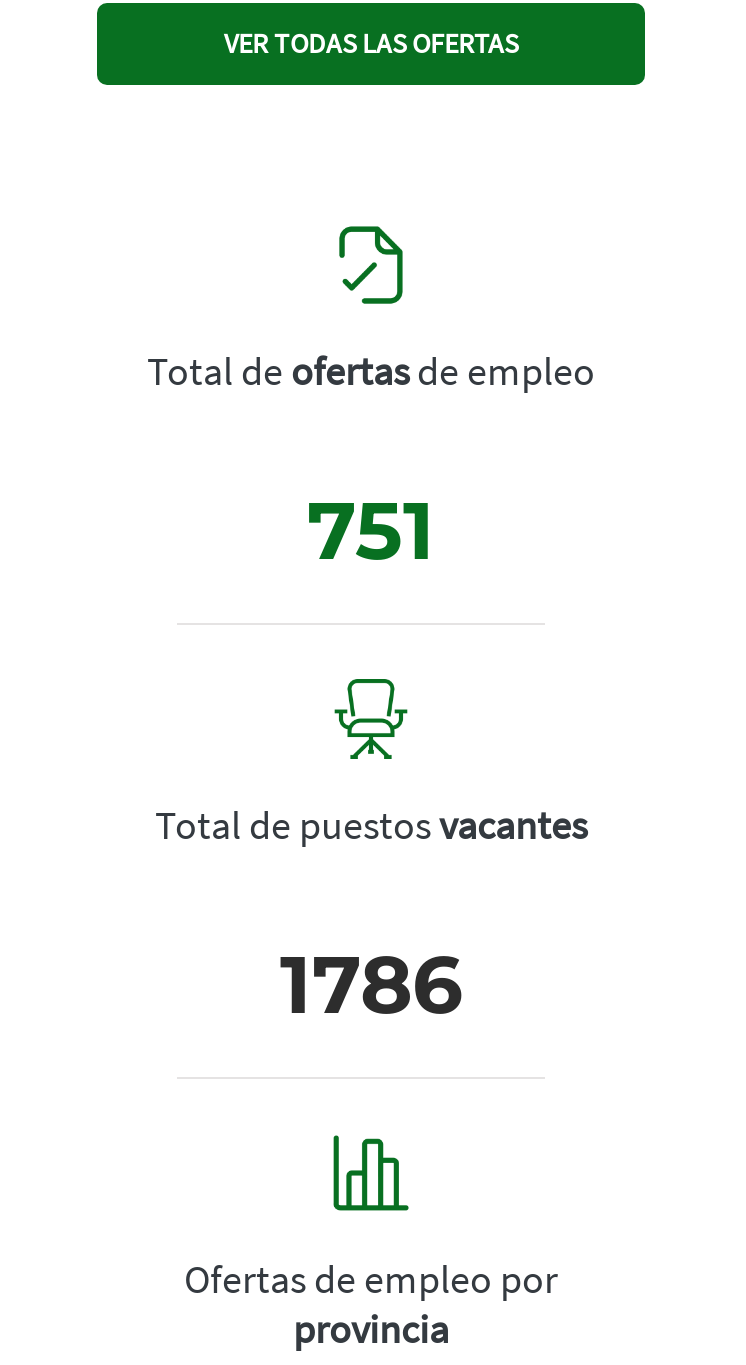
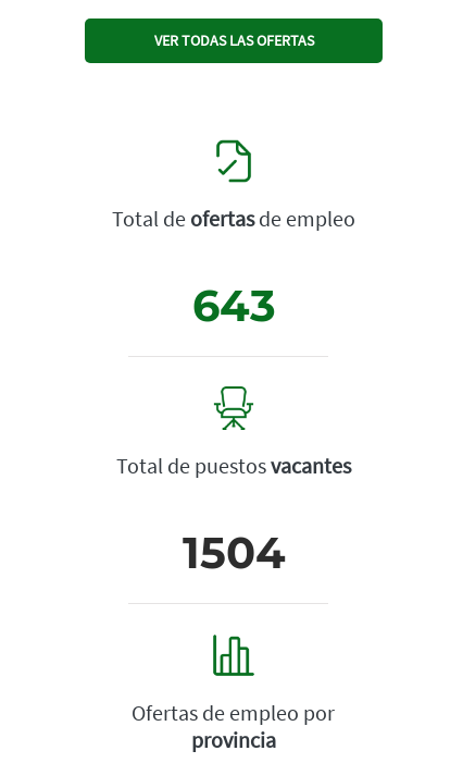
[307,481,435,579] 751 -> [192,279,276,332] 643
[280,935,462,1033] 1786 -> [182,526,285,579] 1504

